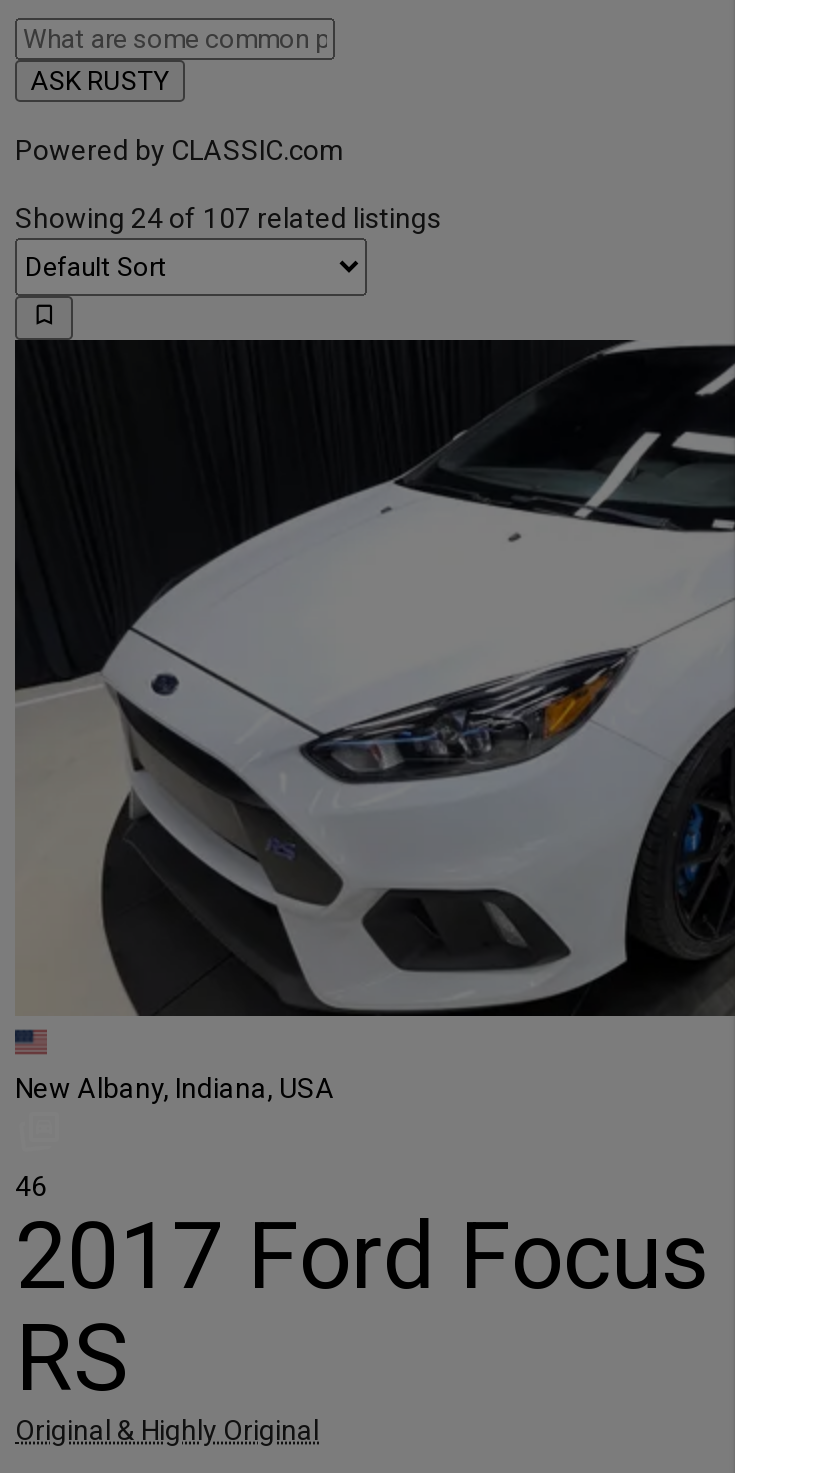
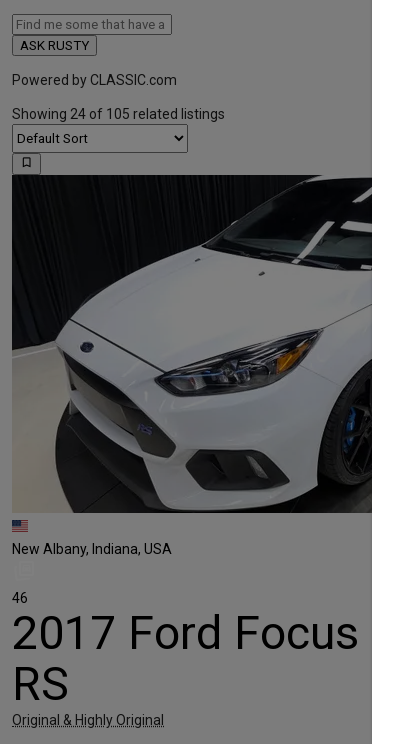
[15,201,441,233] Showing 24 of 107 related listings -> [12,106,225,122] Showing 24 of 105 related listings

